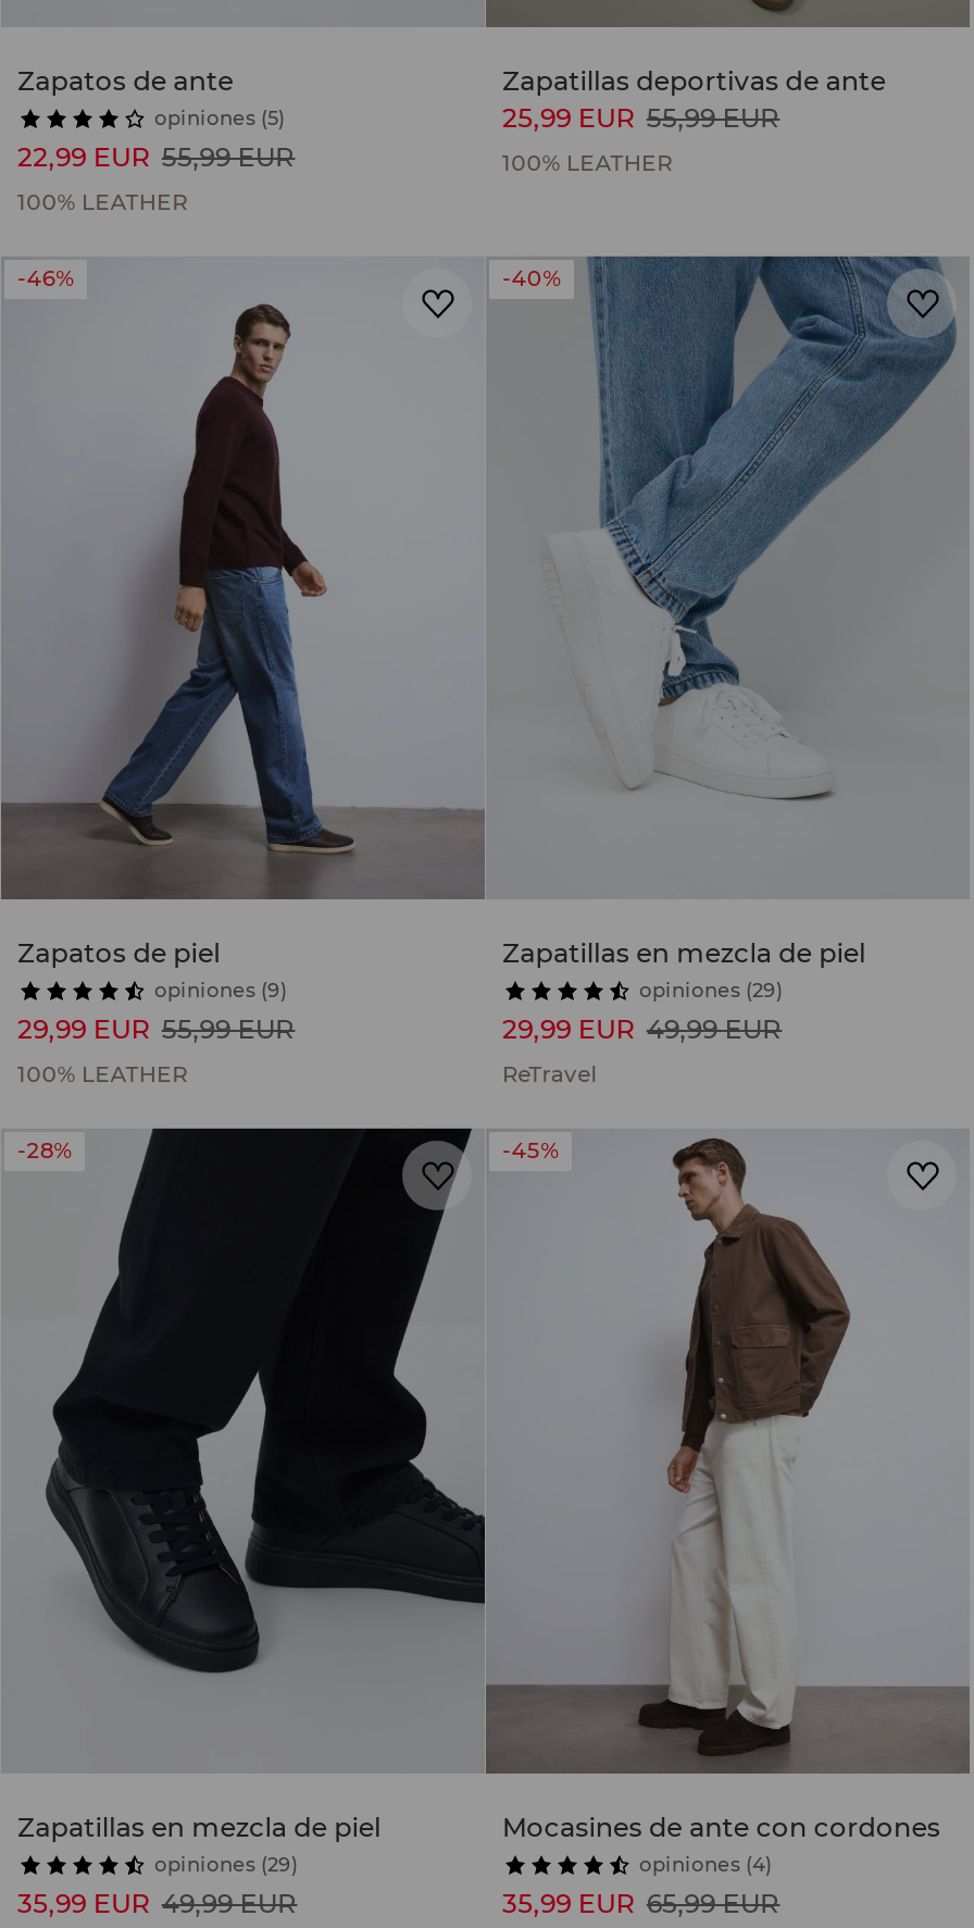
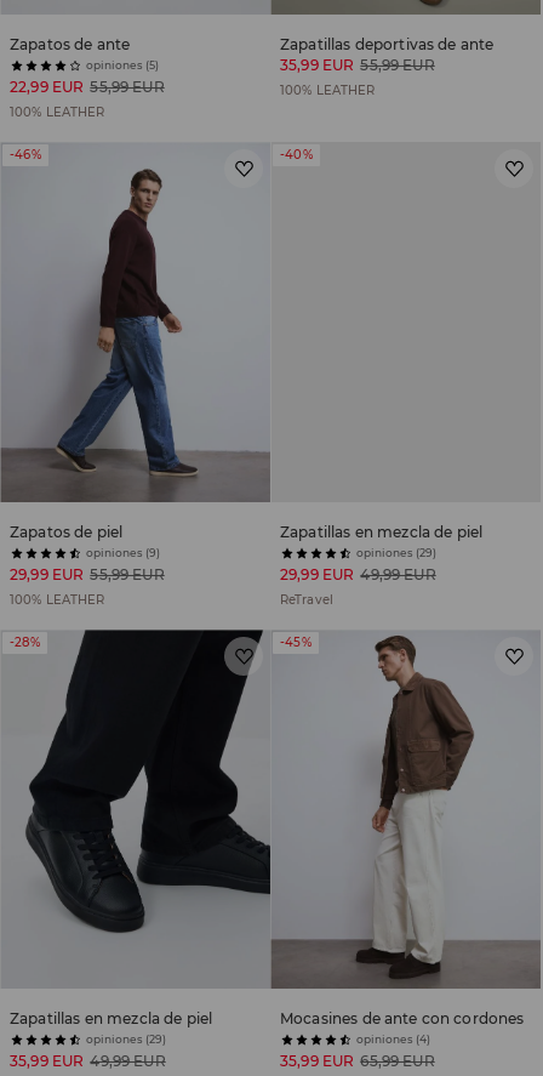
[502,100,780,132] 25,99 EUR 55,99 EUR -> [280,56,435,74] 35,99 EUR 55,99 EUR
[578,254,959,803] [image] -> none

